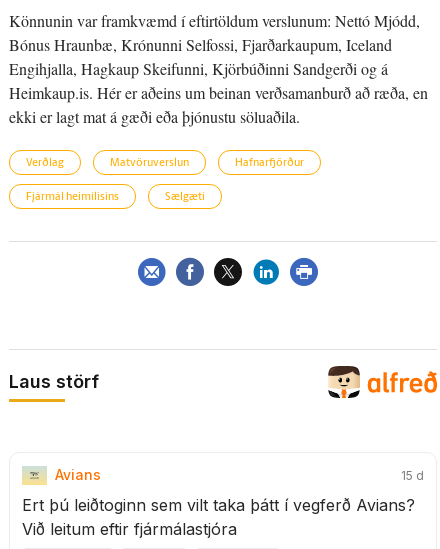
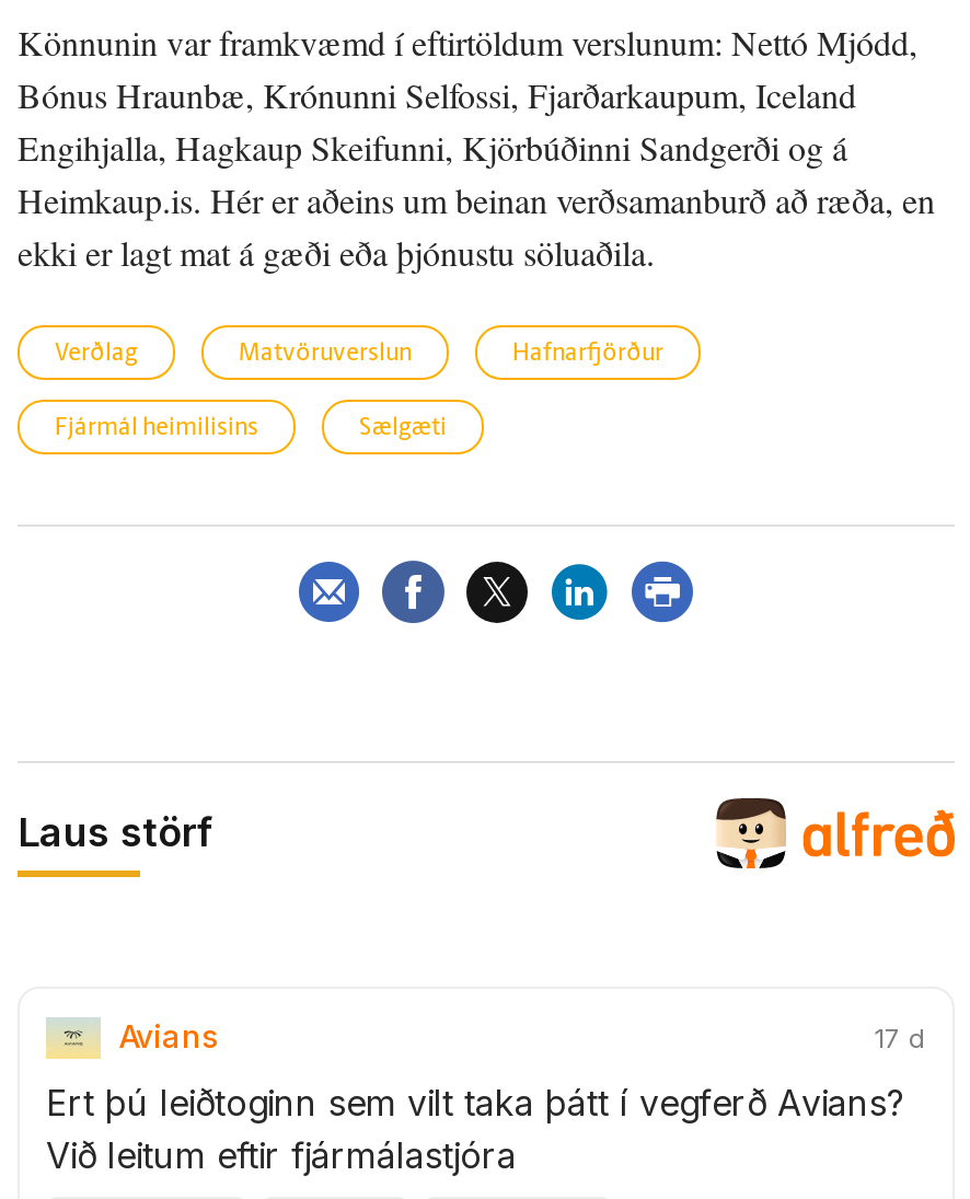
[401,468,424,483] 15 d -> [874,1021,926,1054] 17 d

